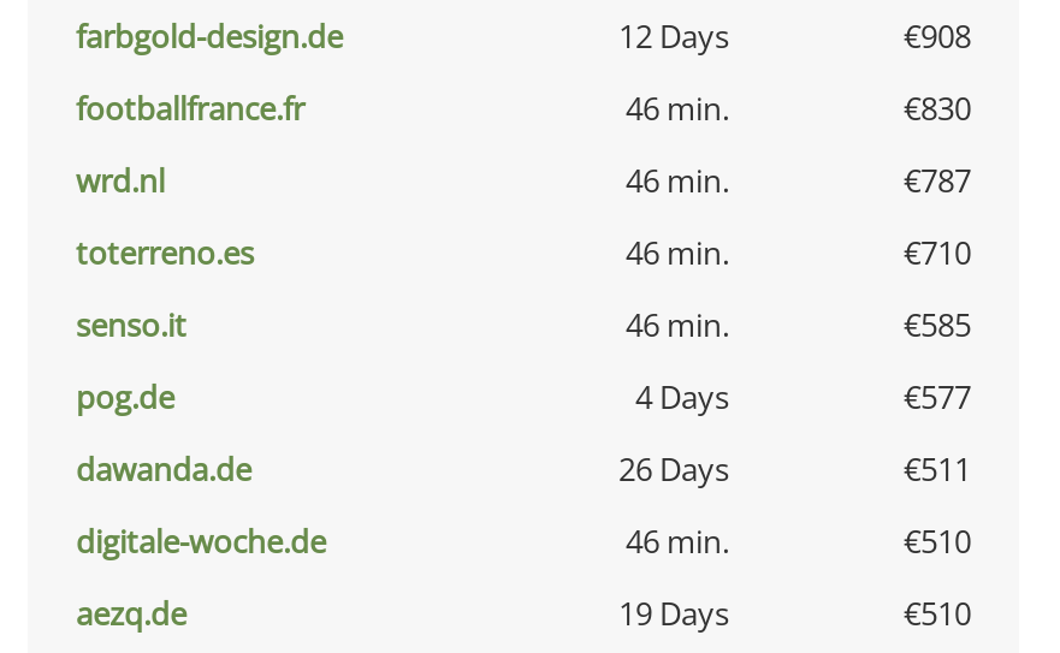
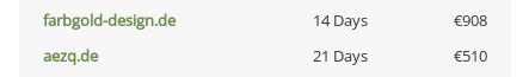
[618,14,729,58] 12 Days -> [312,9,367,31] 14 Days
[76,87,971,563] footballfrance.fr | 46 min. | €830 | wrd.nl | 46 min. | €787 | toterreno.es | 46 min. | €710 | senso.it | 46 min. | €585 | pog.de | 4 Days | €577 | dawanda.de | 26 Days | €511 | digitale-woche.de | 46 min. | €510 -> none
[618,592,729,635] 19 Days -> [312,45,367,66] 21 Days

